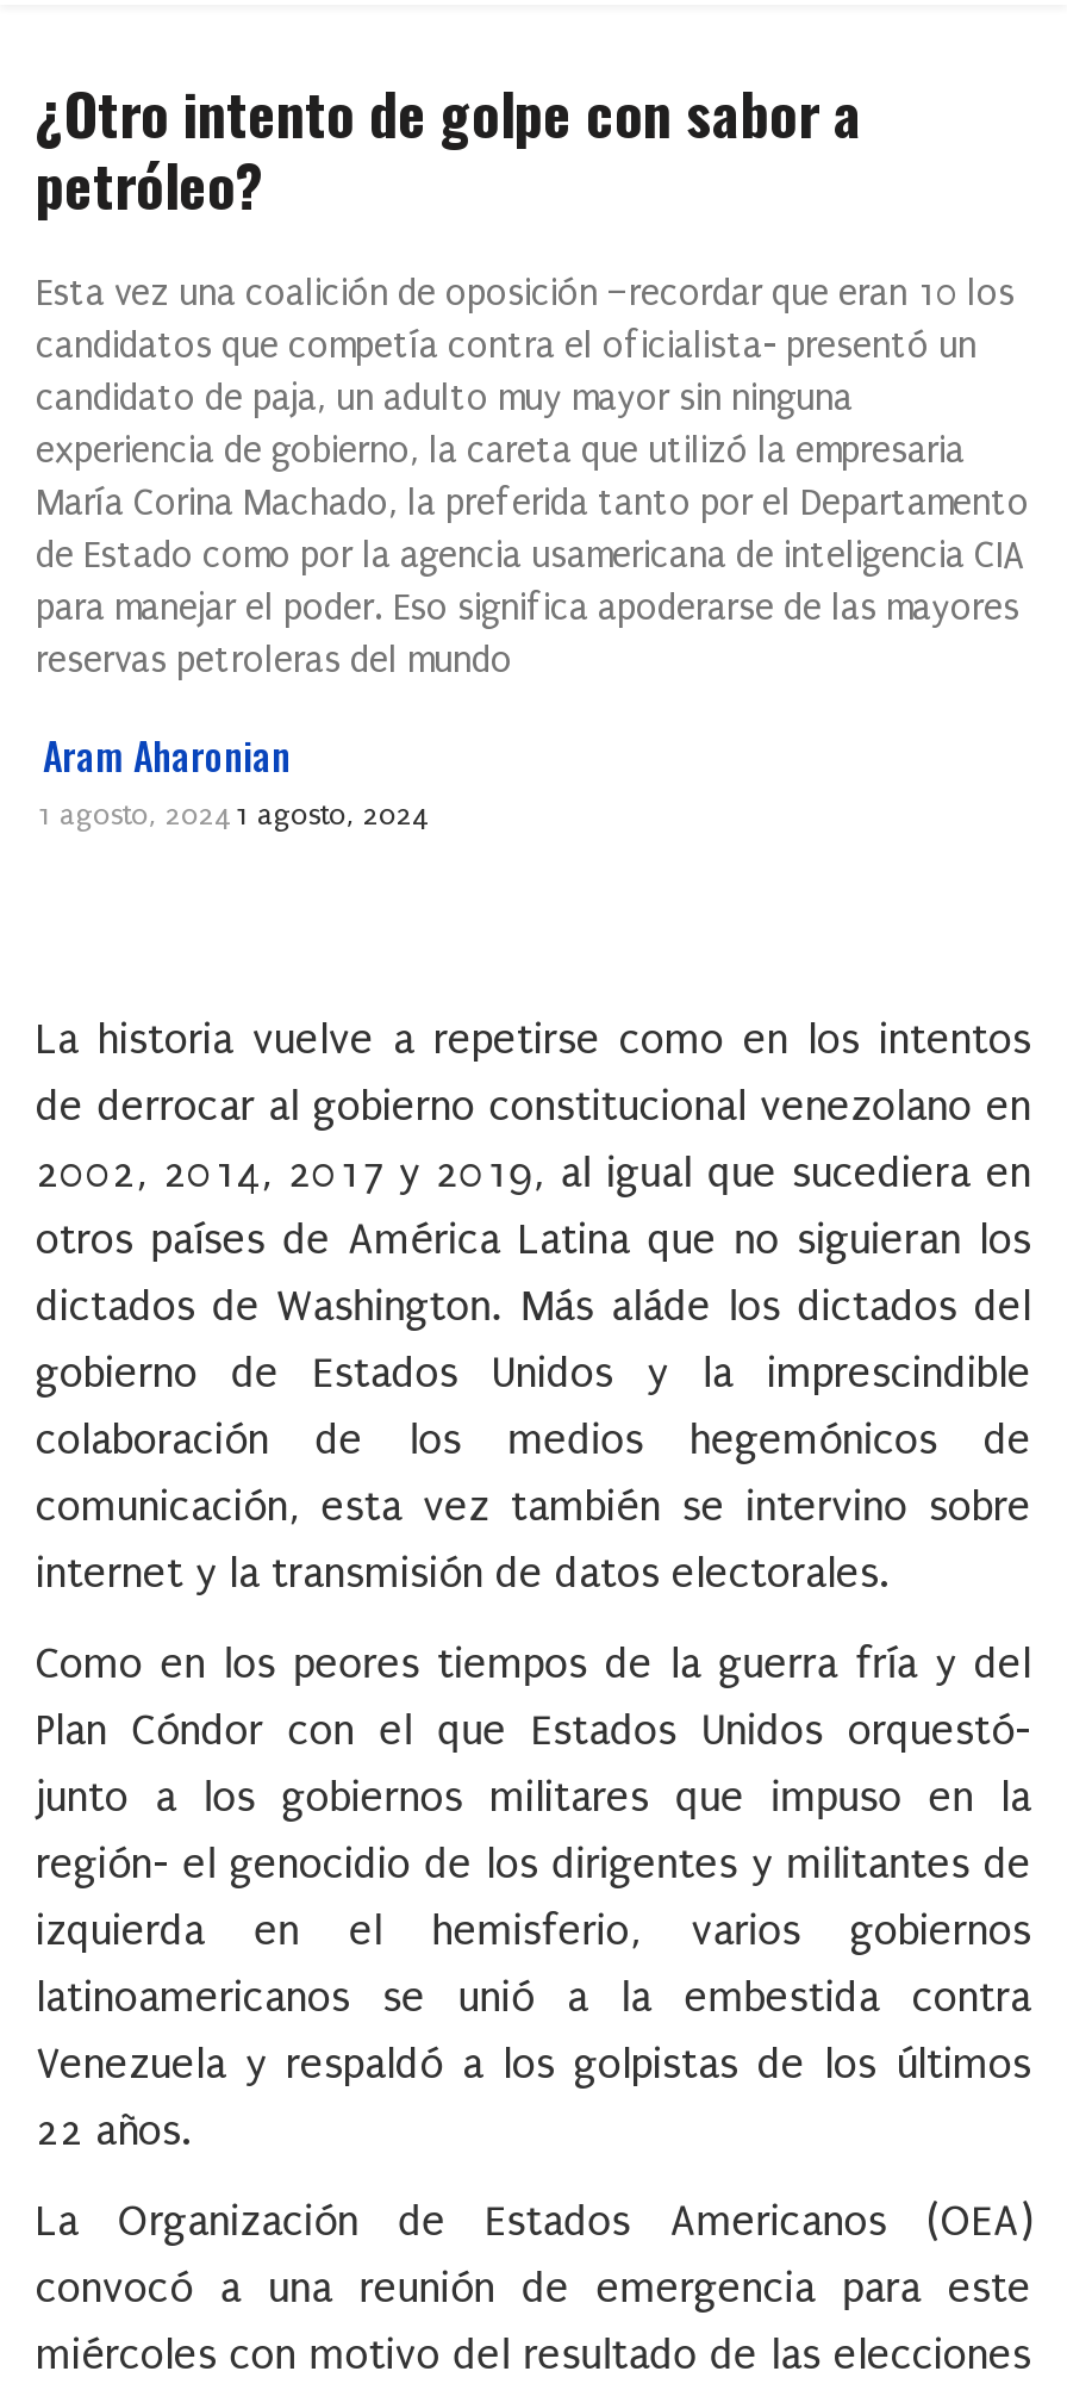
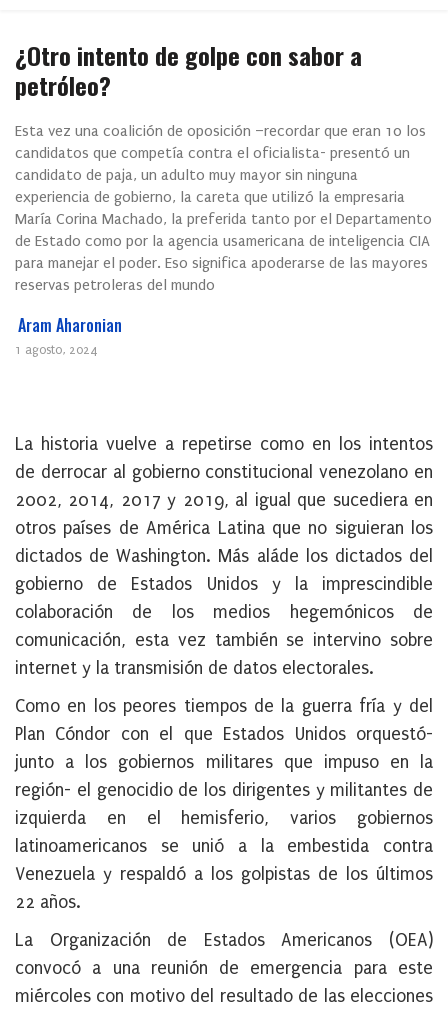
[36,798,431,832] 1 agosto, 2024 1 agosto, 2024 -> [15,343,98,357] 1 agosto, 2024

